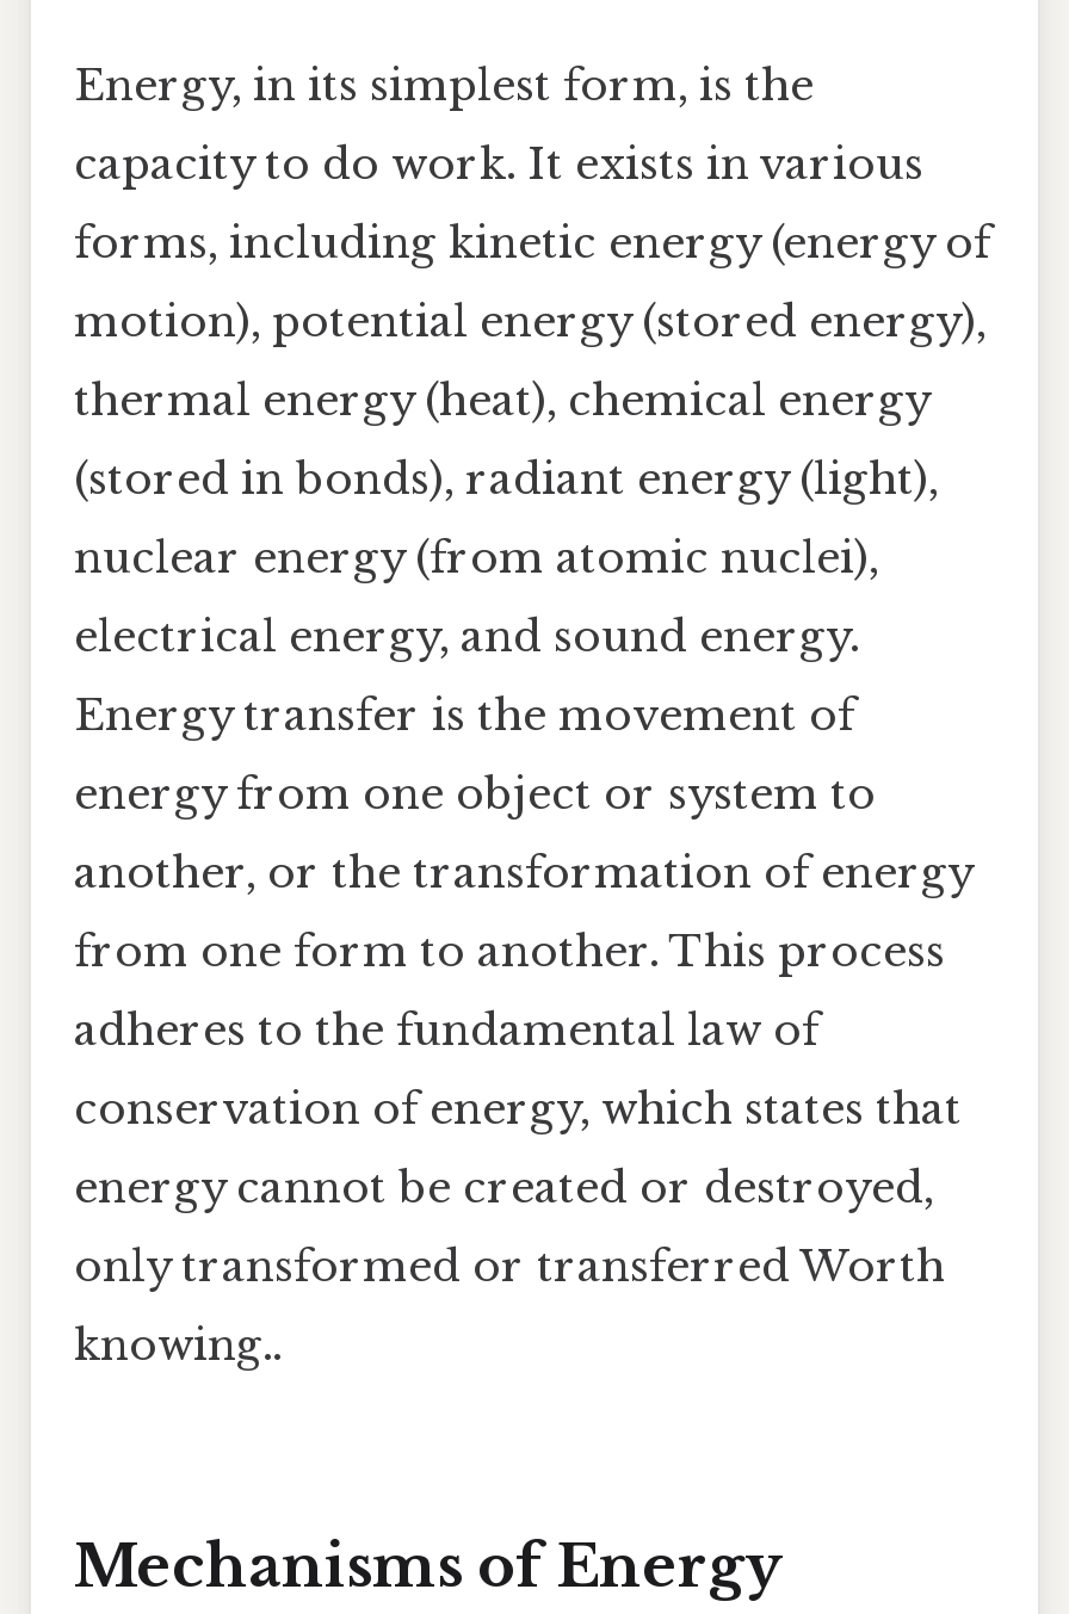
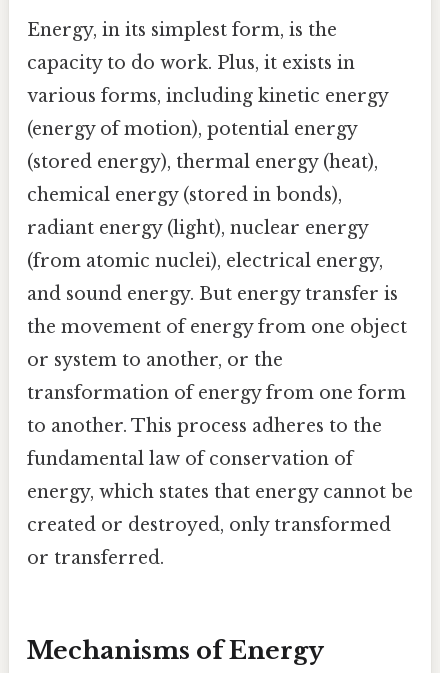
[74,138,923,191] capacity to do work. It exists in various -> [27,52,355,74] capacity to do work. Plus, it exists in
[74,217,990,269] forms, including kinetic energy (energy of -> [27,85,388,107] various forms, including kinetic energy
[74,296,985,348] motion), potential energy (stored energy), -> [27,118,357,140] (energy of motion), potential energy
[74,374,928,427] thermal energy (heat), chemical energy -> [27,151,378,173] (stored energy), thermal energy (heat),
[74,453,938,506] (stored in bonds), radiant energy (light), -> [27,184,342,206] chemical energy (stored in bonds),
[74,532,878,584] nuclear energy (from atomic nuclei), -> [27,217,368,239] radiant energy (light), nuclear energy
[74,611,859,663] electrical energy, and sound energy. -> [27,250,383,272] (from atomic nuclei), electrical energy,
[74,689,854,742] Energy transfer is the movement of -> [27,283,398,305] and sound energy. But energy transfer is
[74,768,876,820] energy from one object or system to -> [27,316,407,338] the movement of energy from one object
[74,847,971,899] another, or the transformation of energy -> [27,349,283,371] or system to another, or the
[74,925,945,978] from one form to another. This process -> [27,382,406,404] transformation of energy from one form
[74,1004,818,1057] adheres to the fundamental law of -> [27,415,382,437] to another. This process adheres to the
[74,1083,962,1135] conservation of energy, which states that -> [27,448,353,470] fundamental law of conservation of
[74,1162,933,1214] energy cannot be created or destroyed, -> [27,481,413,503] energy, which states that energy cannot be
[74,1240,945,1293] only transformed or transferred Worth -> [27,514,391,536] created or destroyed, only transformed
[74,1319,282,1372] knowing.. -> [27,547,164,569] or transferred.

